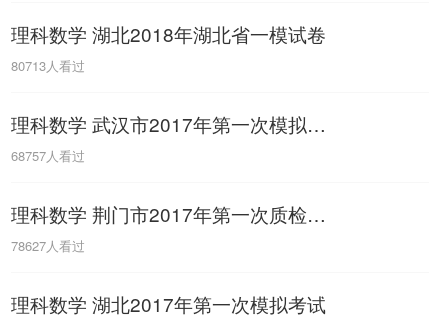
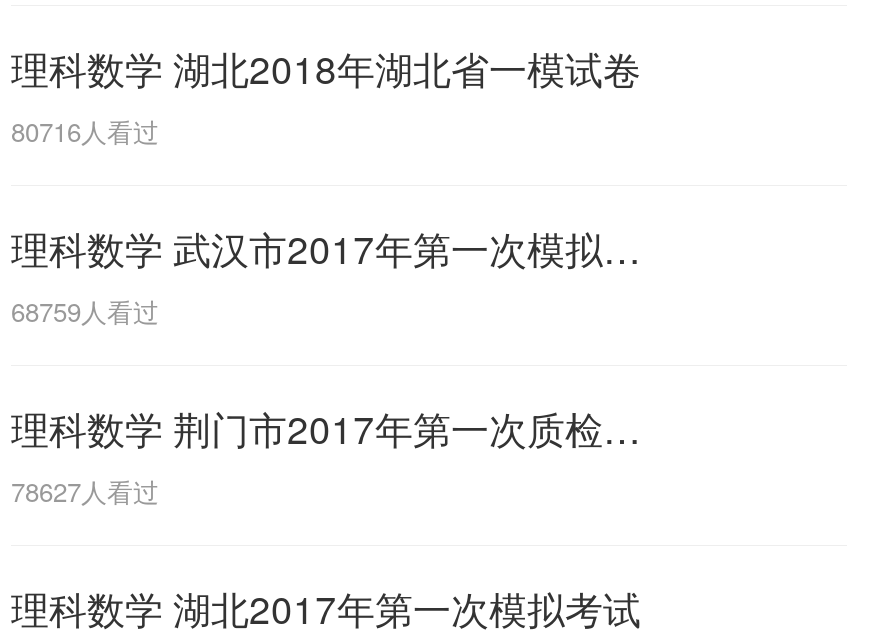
[11,56,85,75] 80713人看过 -> [11,112,159,150] 80716人看过
[11,146,85,165] 68757人看过 -> [11,292,159,330] 68759人看过

